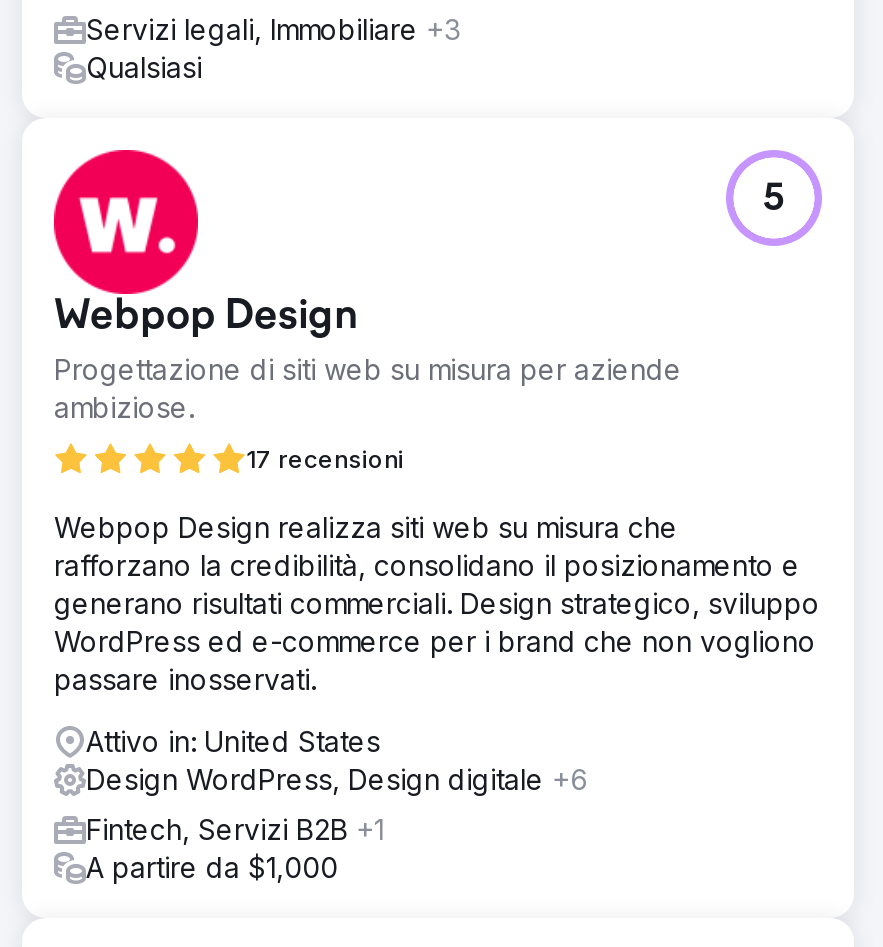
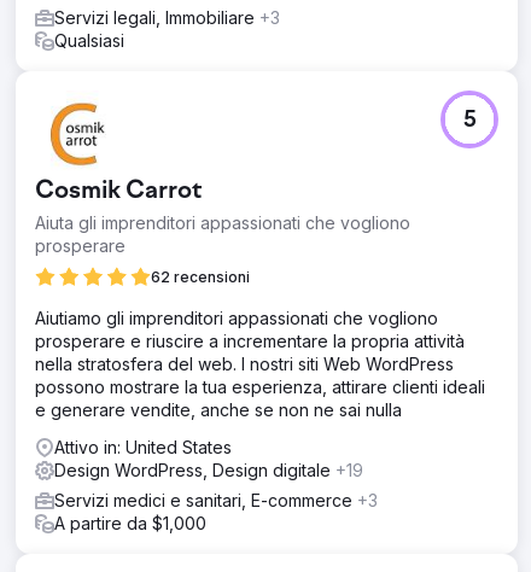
[52,148,682,423] [image] | Webpop Design | Progettazione di siti web su misura per aziende | ambiziose. -> [35,91,410,255] [image] | Cosmik Carrot | Aiuta gli imprenditori appassionati che vogliono | prosperare
[246,443,404,473] 17 recensioni -> [151,267,250,286] 62 recensioni
[54,509,820,695] Webpop Design realizza siti web su misura che | rafforzano la credibilità, consolidano il posizionamento e | generano risultati commerciali. Design strategico, sviluppo | WordPress ed e-commerce per i brand che non vogliono | passare inosservati. -> [35,307,485,419] Aiutiamo gli imprenditori appassionati che vogliono | prosperare e riuscire a incrementare la propria attività | nella stratosfera del web. I nostri siti Web WordPress | possono mostrare la tua esperienza, attirare clienti ideali | e generare vendite, anche se non ne sai nulla
[86,761,588,795] Design WordPress, Design digitale +6 -> [54,459,363,480] Design WordPress, Design digitale +19
[86,811,384,845] Fintech, Servizi B2B +1 -> [54,489,378,510] Servizi medici e sanitari, E-commerce +3

